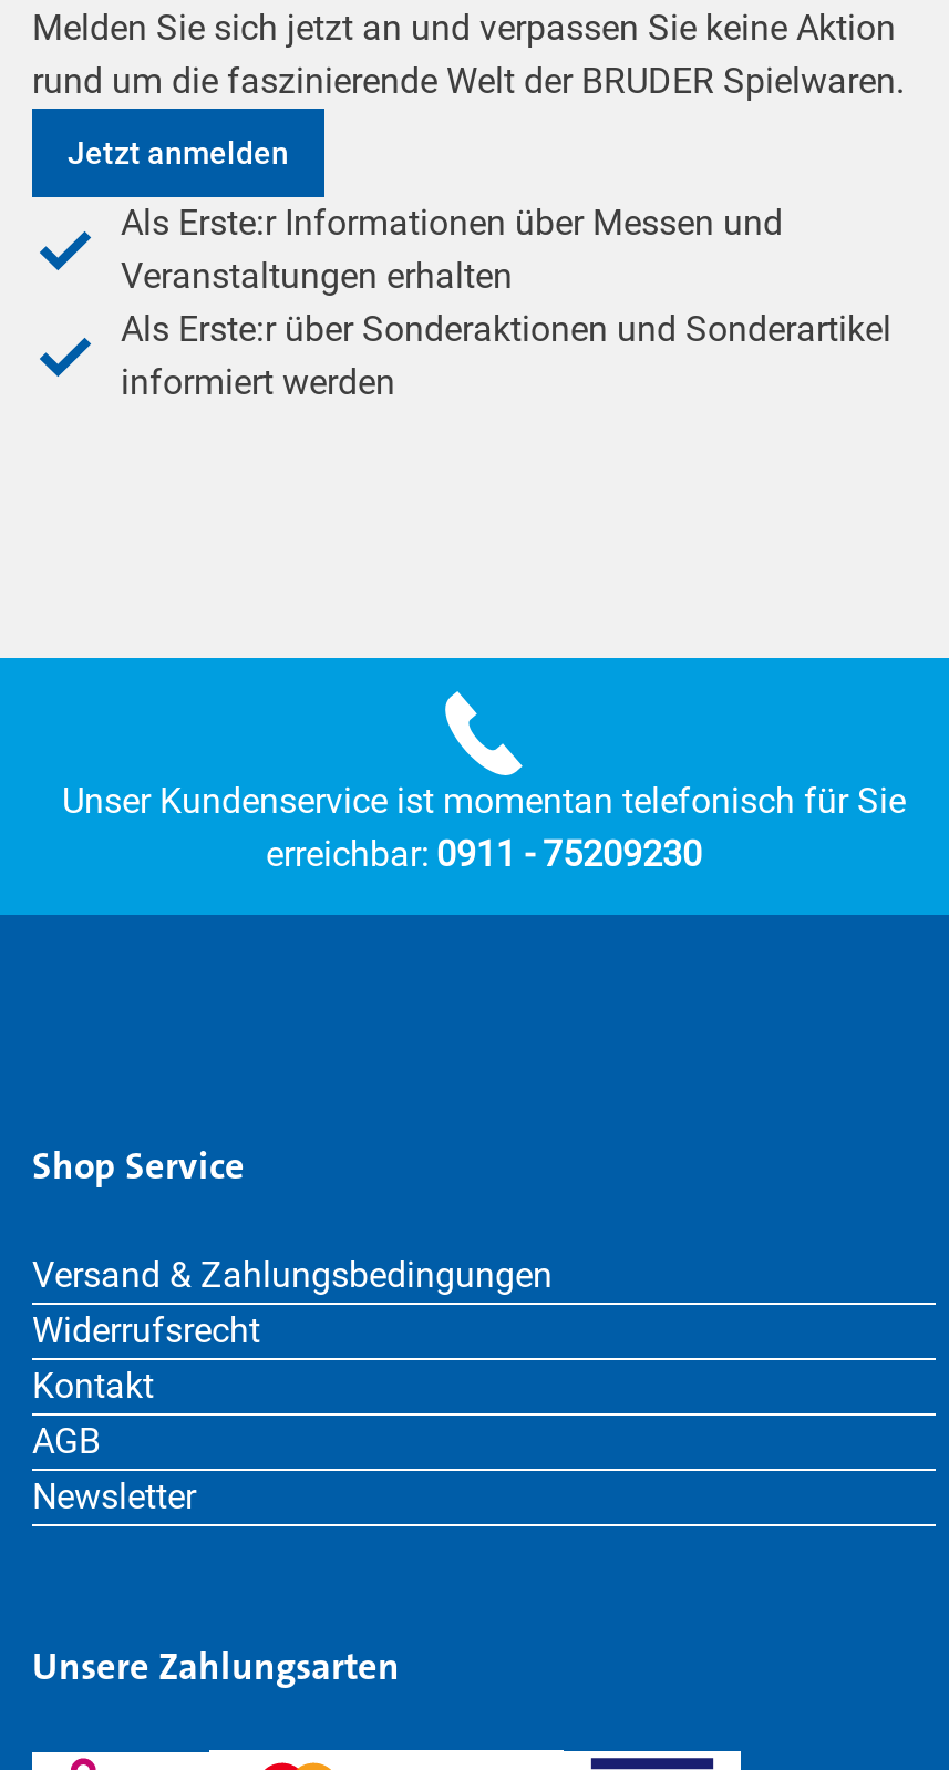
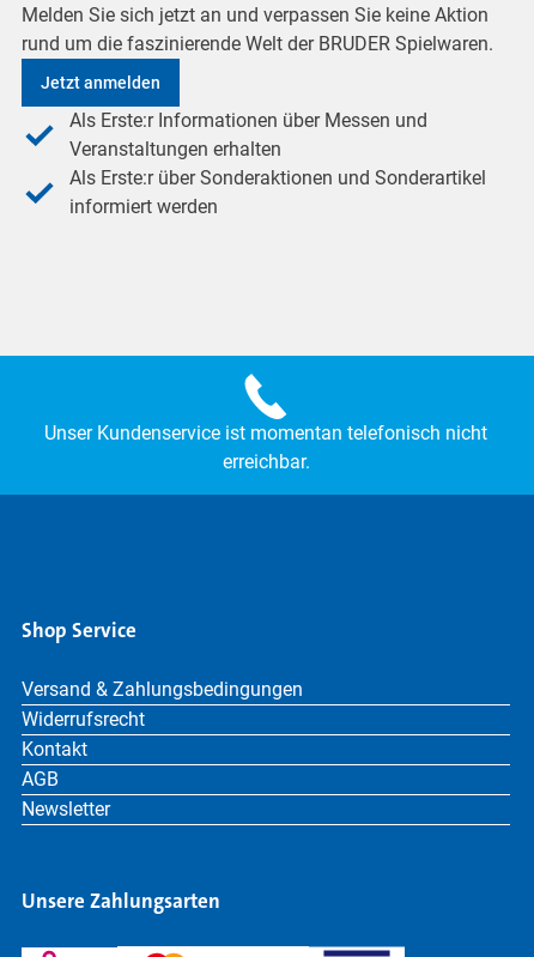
[62,780,906,875] Unser Kundenservice ist momentan telefonisch für Sie | erreichbar: 0911 - 75209230 -> [44,422,487,473] Unser Kundenservice ist momentan telefonisch nicht | erreichbar.

